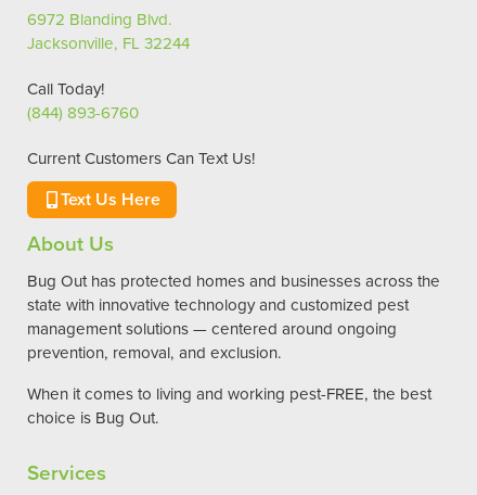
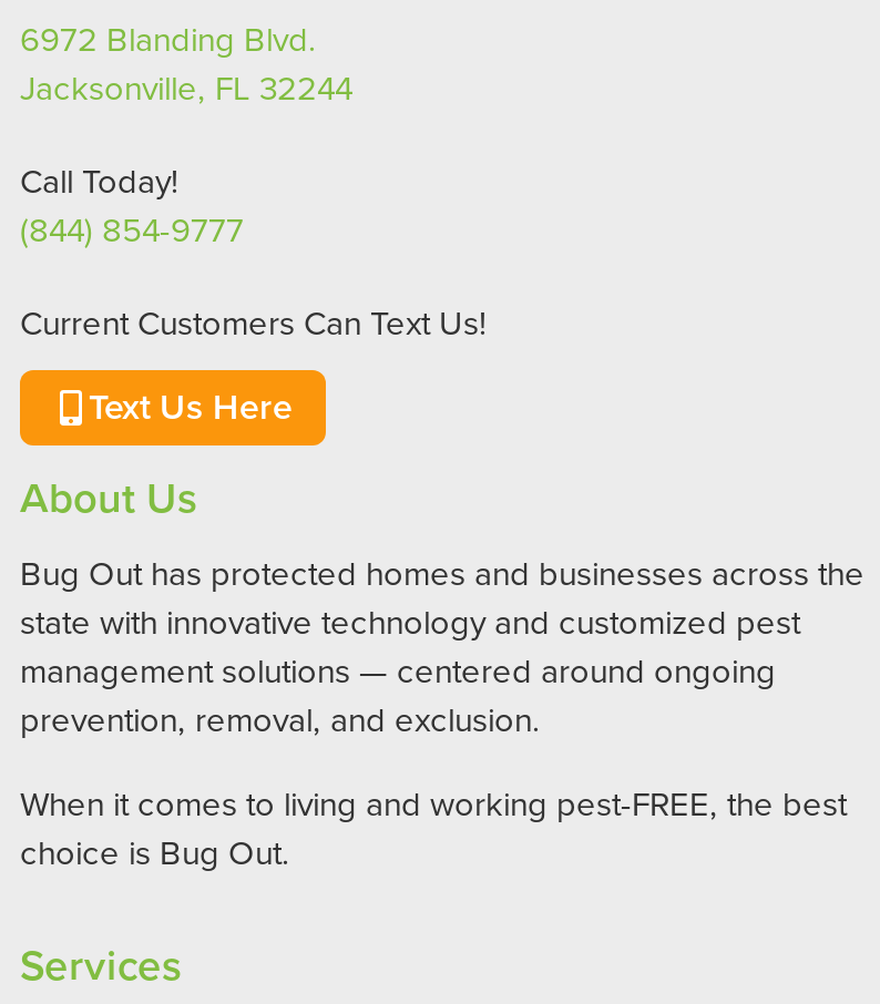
[27,101,139,124] (844) 893-6760 -> [20,205,244,252] (844) 854-9777

